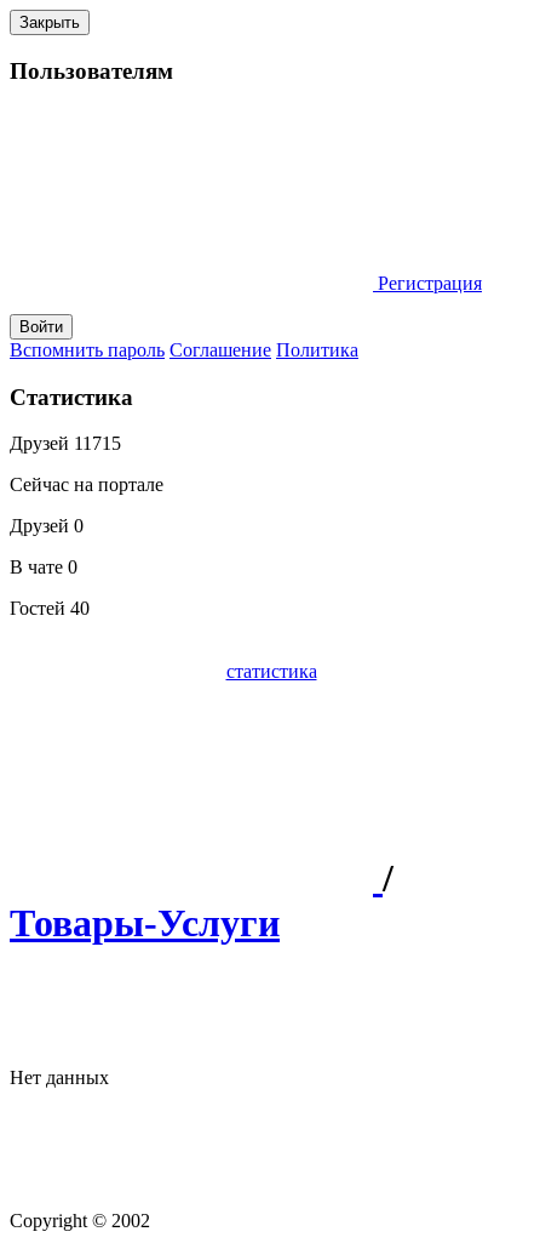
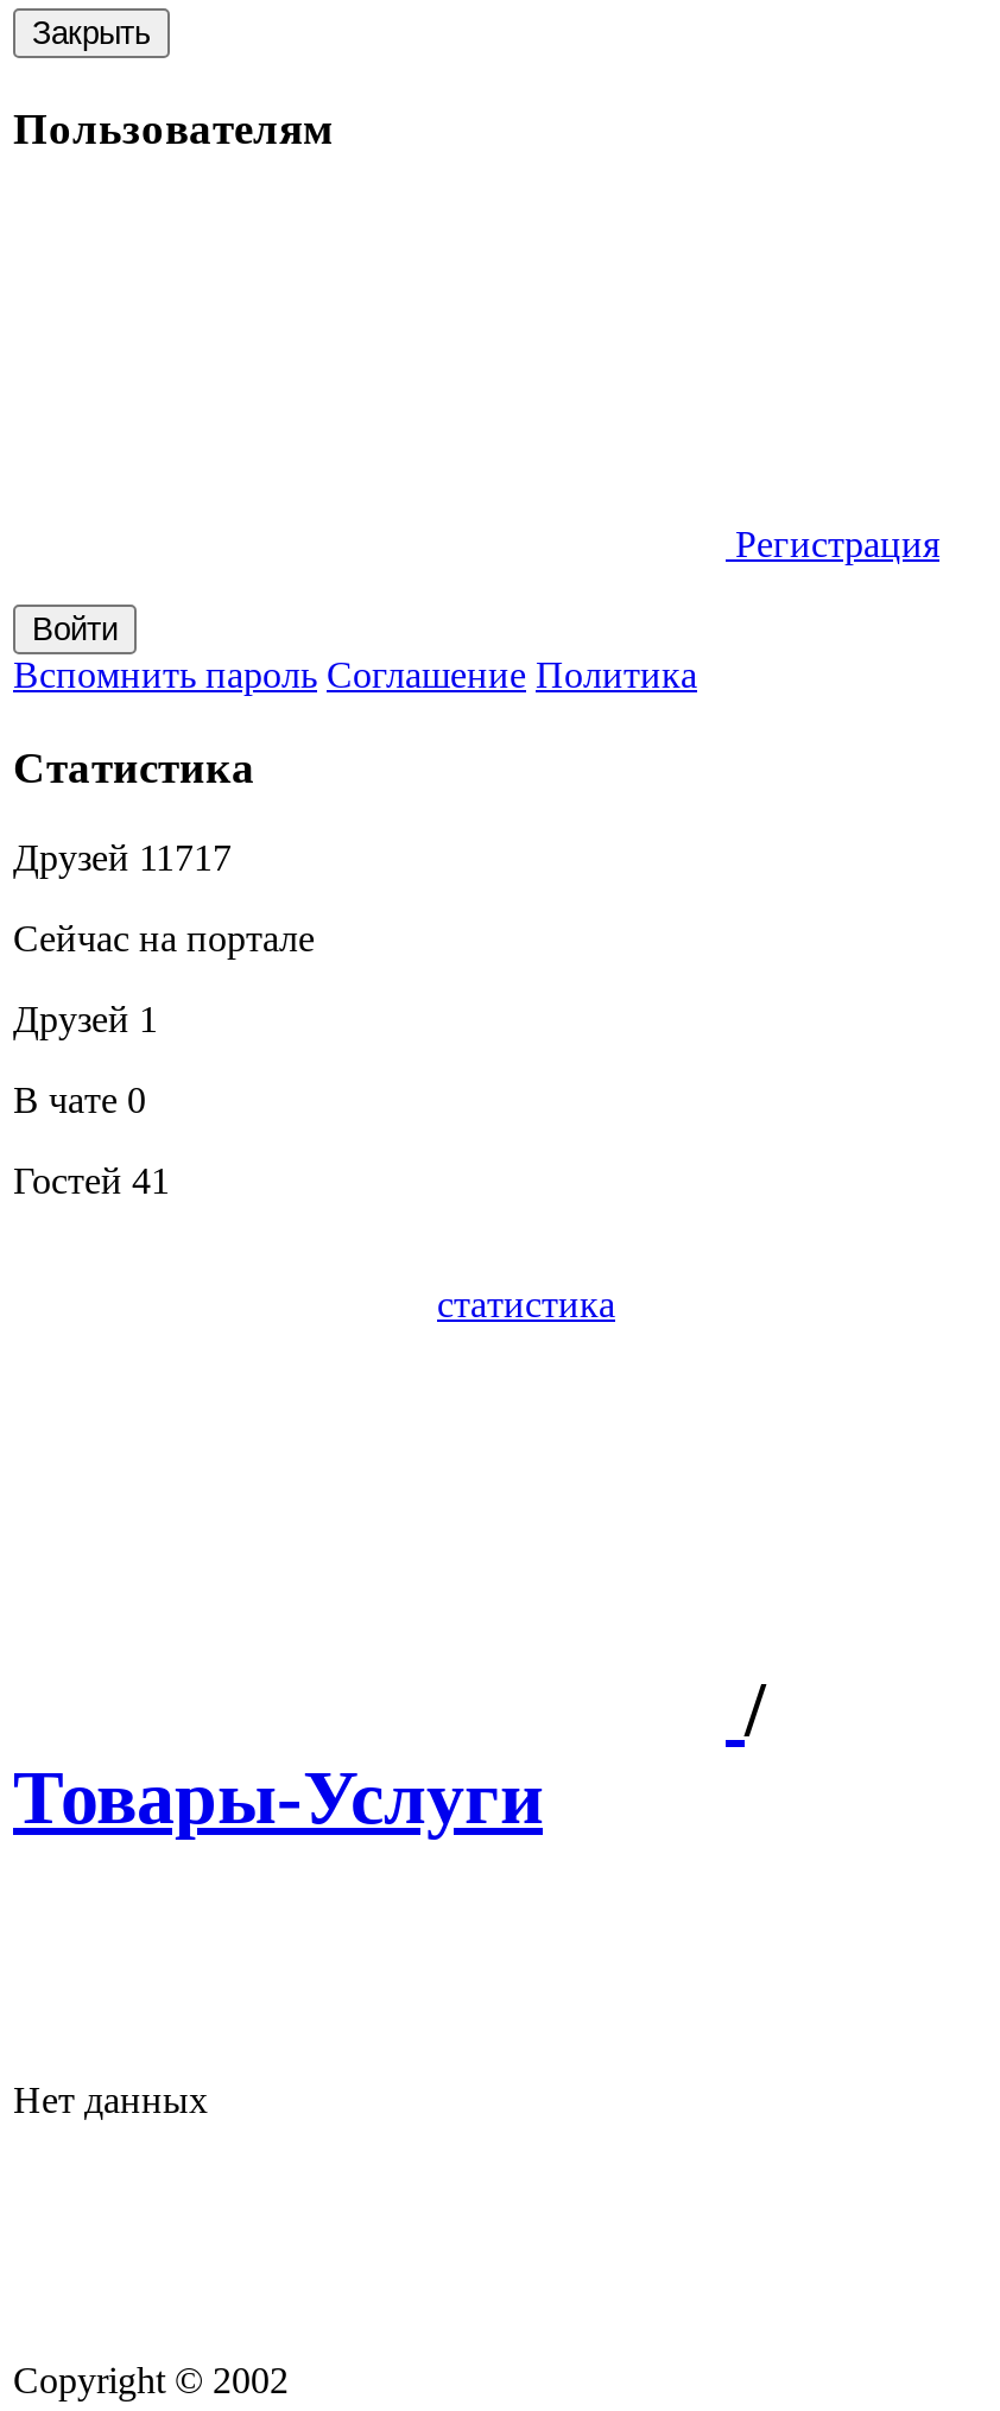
[10,433,121,454] Друзей 11715 -> [13,838,232,878] Друзей 11717
[10,516,84,536] Друзей 0 -> [13,1000,158,1040] Друзей 1
[10,598,90,619] Гостей 40 -> [13,1161,170,1201] Гостей 41

